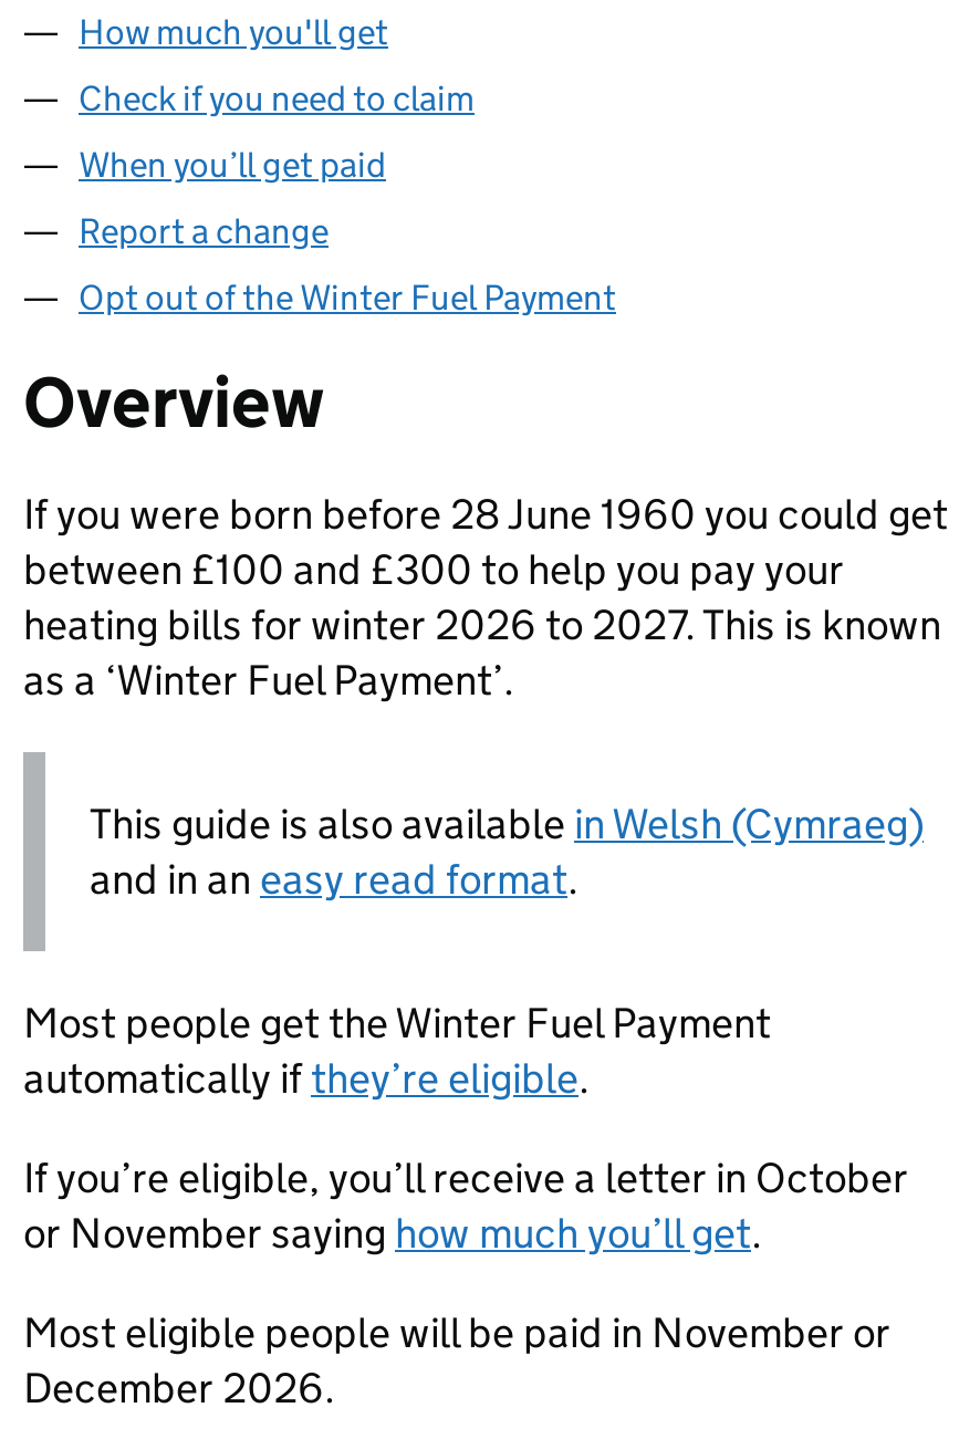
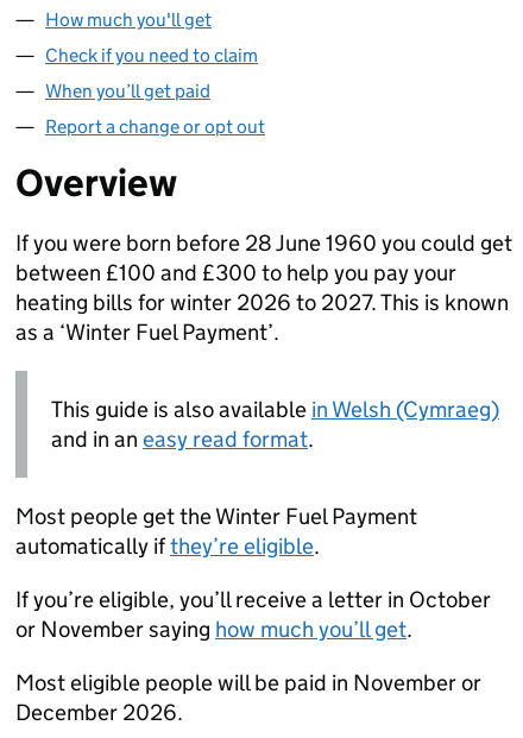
[79,210,616,319] Report a change | Opt out of the Winter Fuel Payment -> [45,115,265,138] Report a change or opt out

